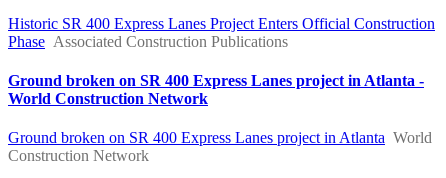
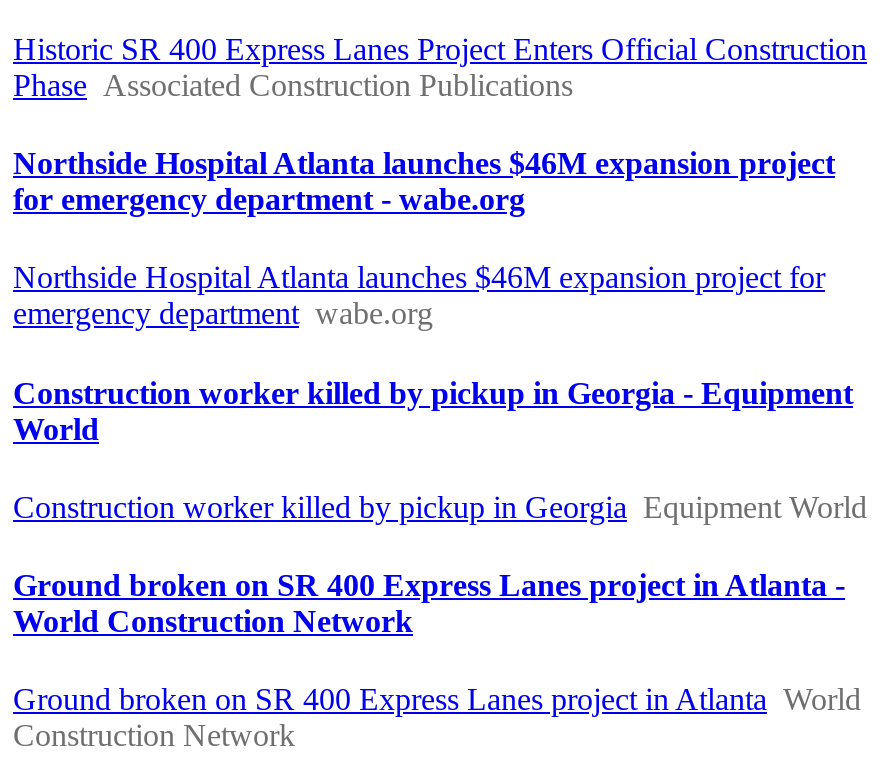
none -> [13,146,867,524] Northside Hospital Atlanta launches $46M expansion project | for emergency department - wabe.org | Northside Hospital Atlanta launches $46M expansion project for | emergency department wabe.org | Construction worker killed by pickup in Georgia - Equipment | World | Construction worker killed by pickup in Georgia Equipment World

